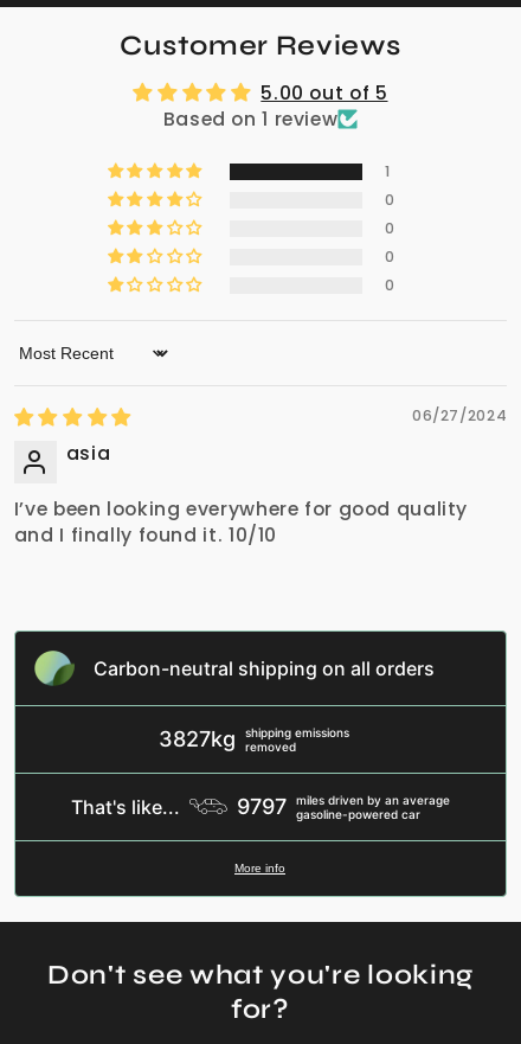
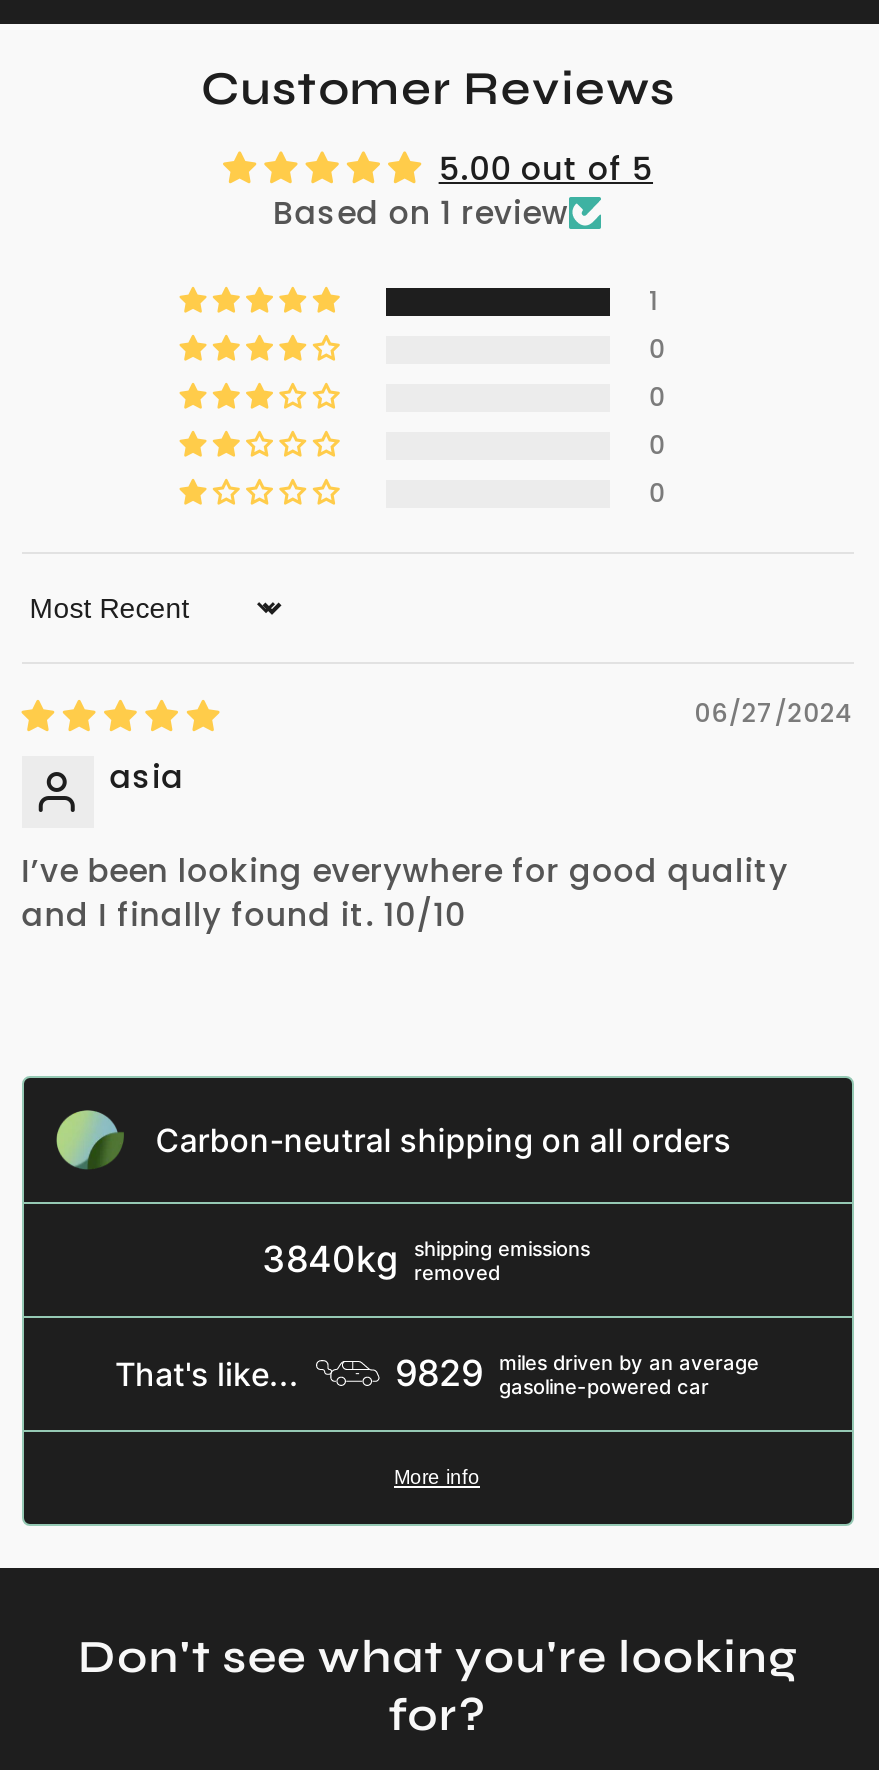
[158,725,349,753] 3827kg shipping emissions removed -> [262,1235,590,1283] 3840kg shipping emissions removed
[236,792,449,821] 9797 miles driven by an average gasoline-powered car -> [395,1349,759,1397] 9829 miles driven by an average gasoline-powered car

